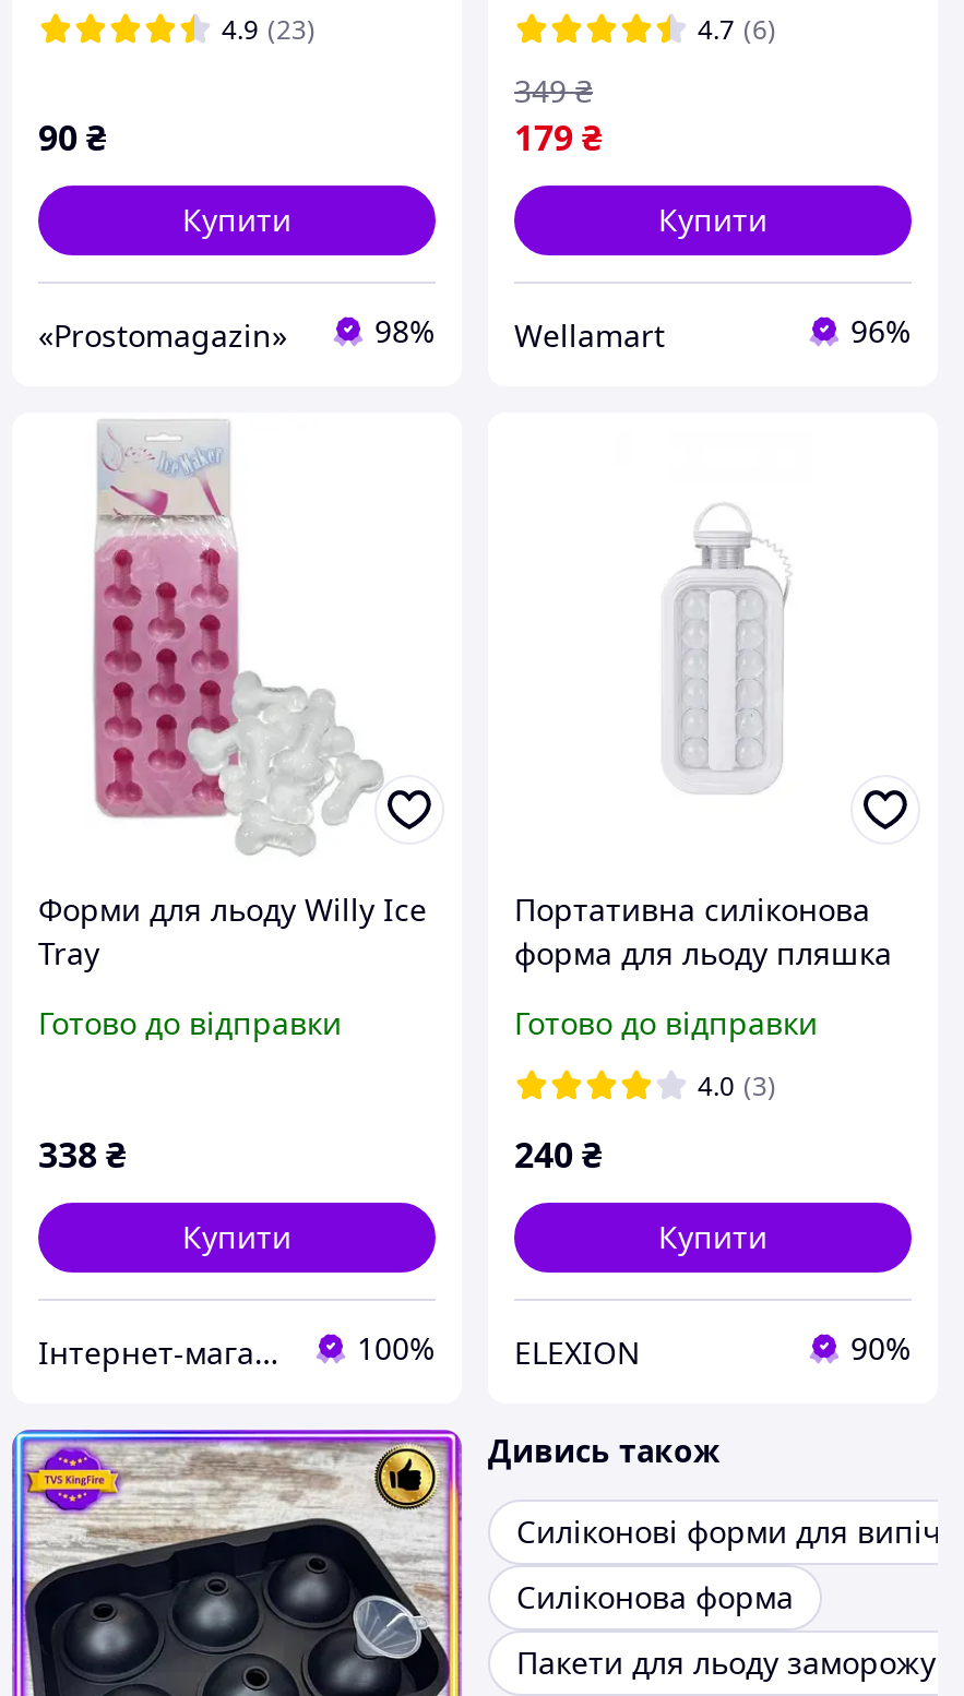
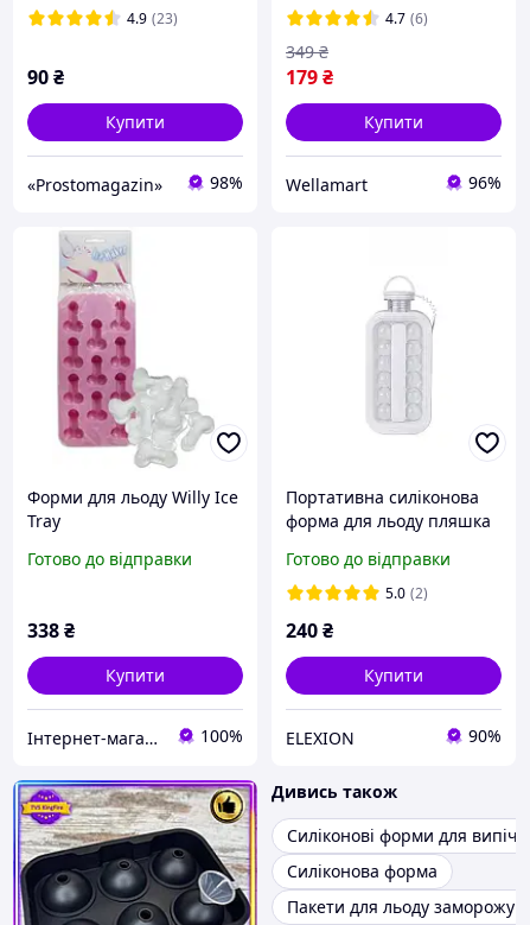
[698,1067,776,1104] 4.0 (3) -> [385,583,428,603] 5.0 (2)

